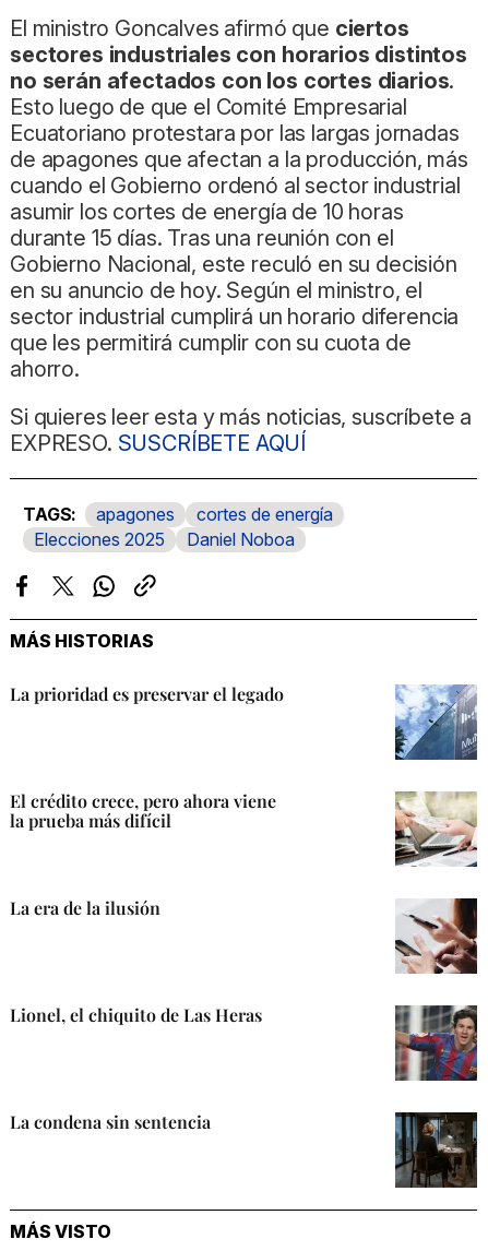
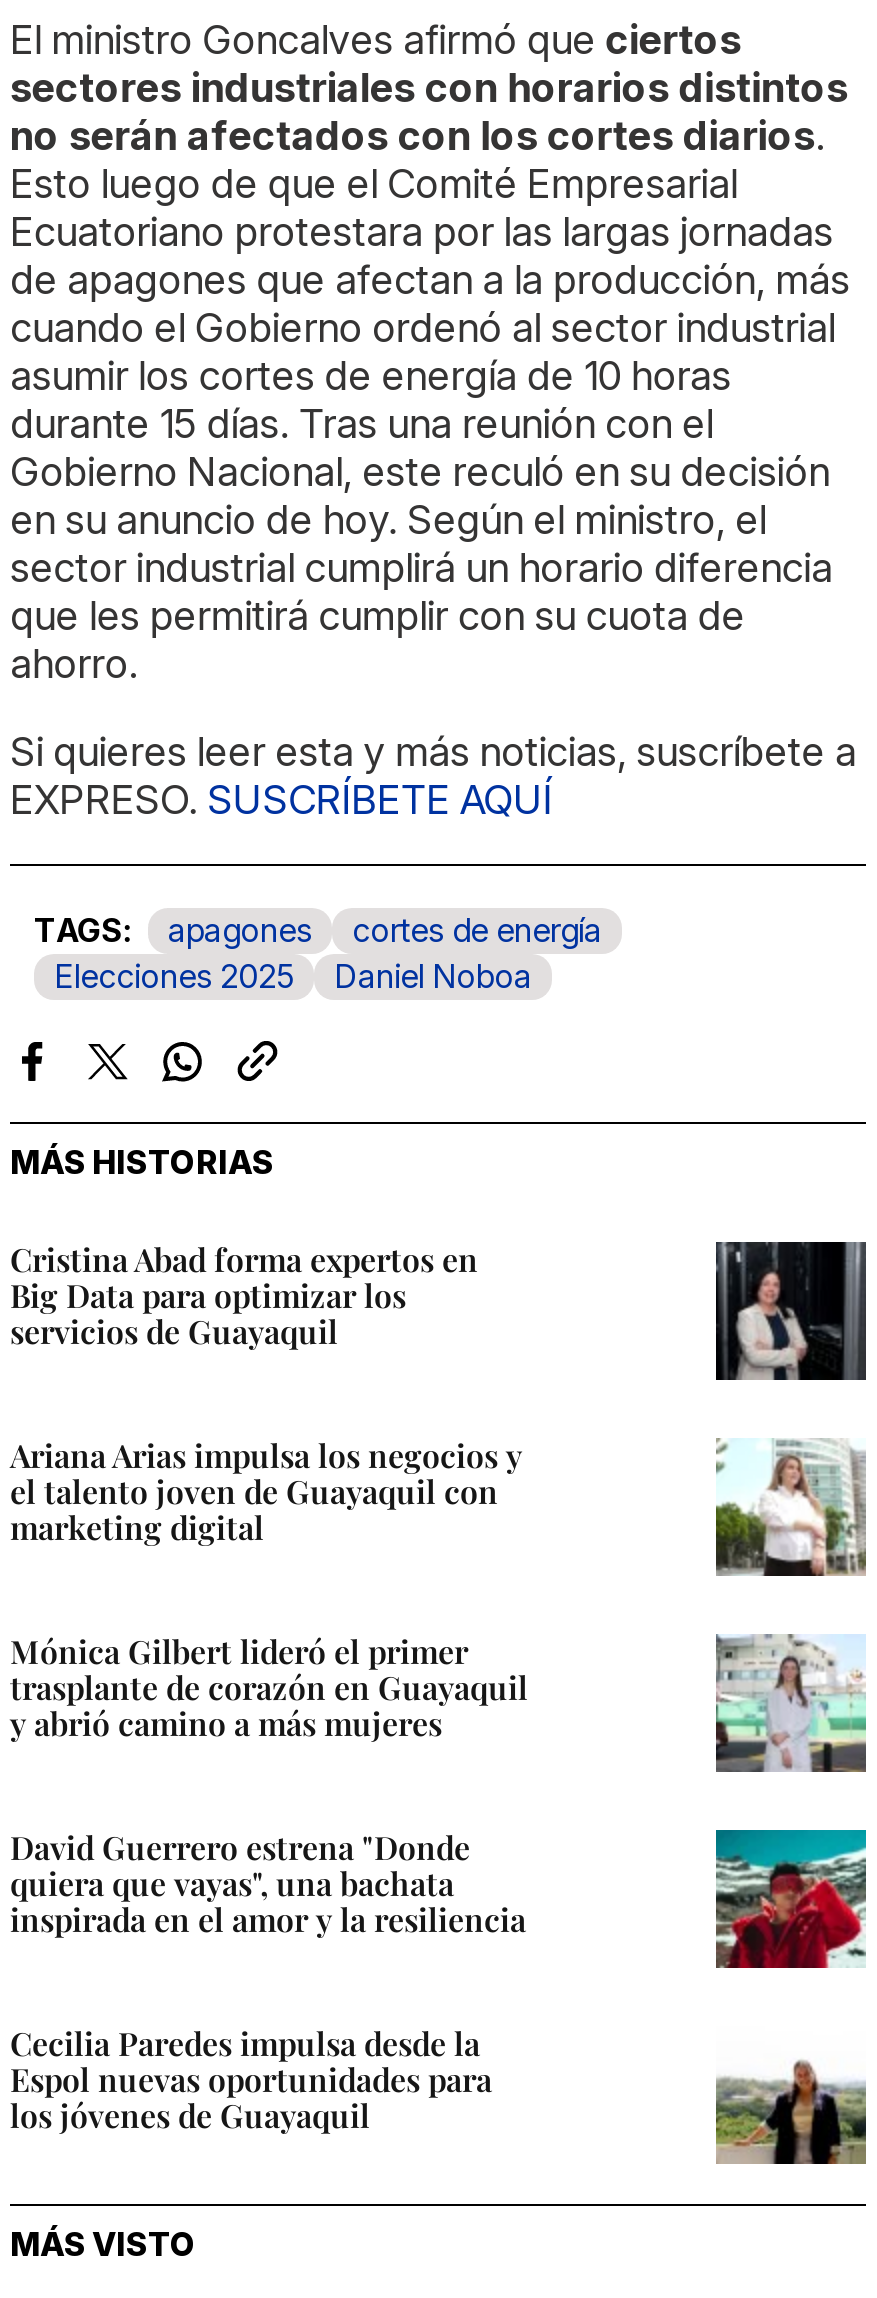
[10,682,284,705] La prioridad es preservar el legado -> [10,1238,478,1352] Cristina Abad forma expertos en | Big Data para optimizar los | servicios de Guayaquil
[394,684,478,761] [image] -> [714,1240,868,1382] [image]
[10,789,276,832] El crédito crece, pero ahora viene | la prueba más difícil -> [10,1434,522,1548] Ariana Arias impulsa los negocios y | el talento joven de Guayaquil con | marketing digital
[394,790,477,868] [image] -> [716,1438,868,1578] [image]
[10,896,160,919] La era de la ilusión -> [10,1630,528,1744] Mónica Gilbert lideró el primer | trasplante de corazón en Guayaquil | y abrió camino a más mujeres
[395,897,478,975] [image] -> [714,1634,868,1774] [image]
[10,1004,262,1026] Lionel, el chiquito de Las Heras -> [10,1827,526,1941] David Guerrero estrena "Donde | quiera que vayas", una bachata | inspirada en el amor y la resiliencia
[394,1004,478,1082] [image] -> [714,1828,868,1970] [image]
[10,1111,211,1134] La condena sin sentencia -> [10,2023,492,2137] Cecilia Paredes impulsa desde la | Espol nuevas oportunidades para | los jóvenes de Guayaquil
[394,1111,478,1189] [image] -> [716,2026,868,2164] [image]

